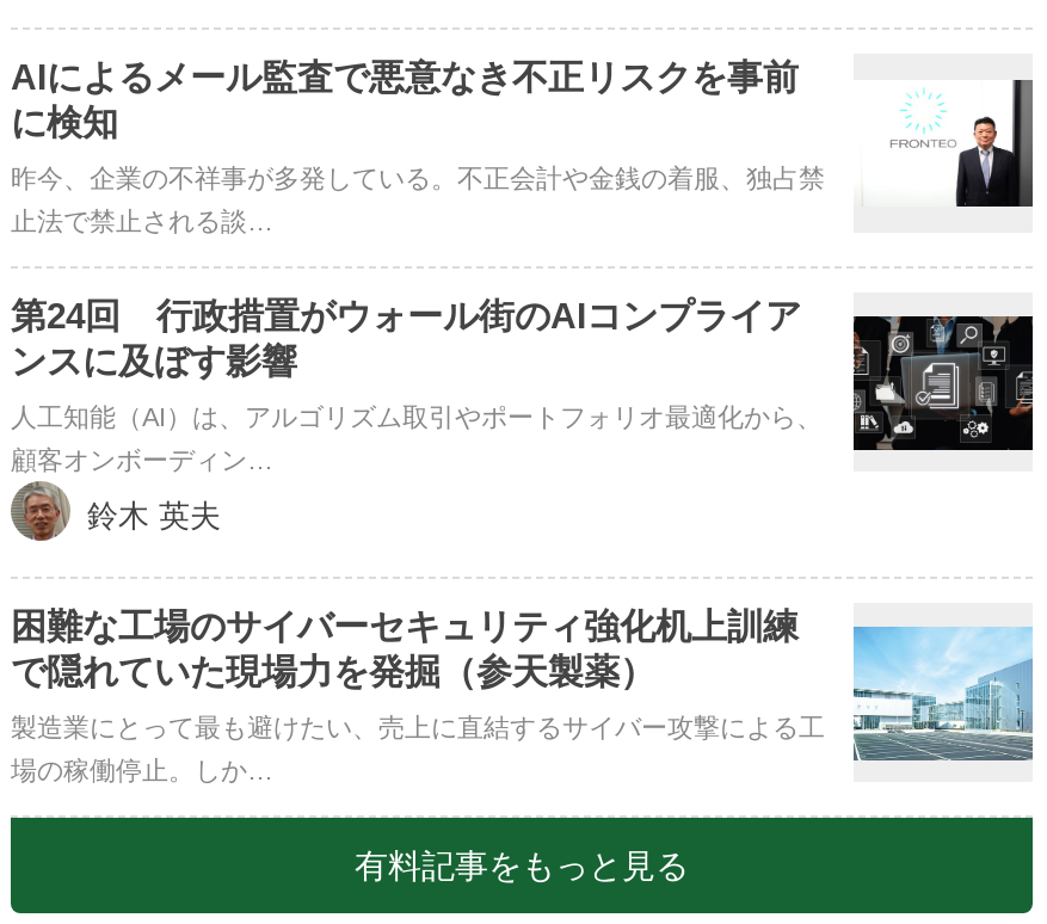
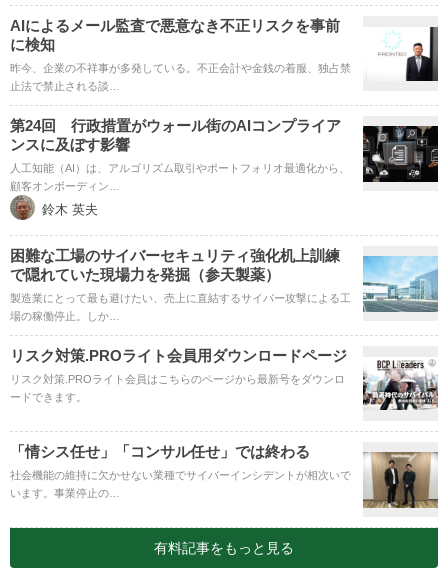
none -> [10,336,439,499] [image] | リスク対策.PROライト会員用ダウンロードページ | リスク対策.PROライト会員はこちらのページから最新号をダウンロ | ードできます。 | 「情シス任せ」「コンサル任せ」では終わる | 社会機能の維持に欠かせない業種でサイバーインシデントが相次いで | います。事業停止の…
none -> [363,451,438,509] [image]

